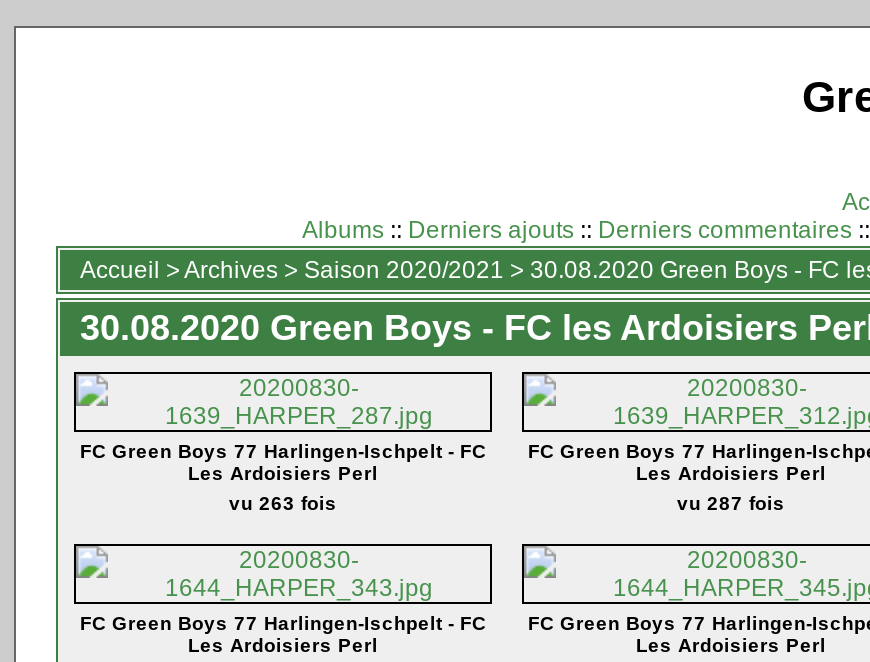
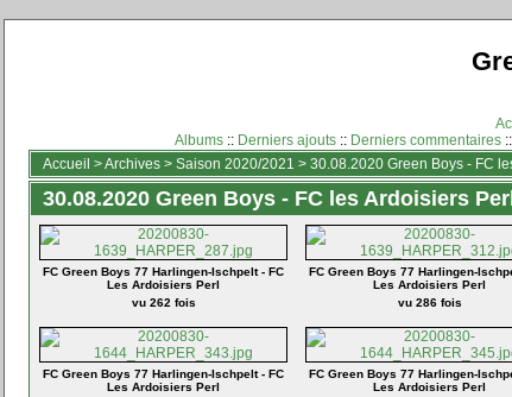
[229,492,337,514] vu 263 fois -> [131,296,195,309] vu 262 fois
[677,492,785,514] vu 287 fois -> [397,296,462,309] vu 286 fois

